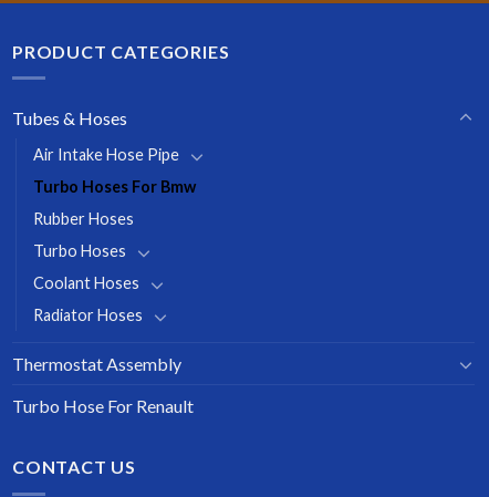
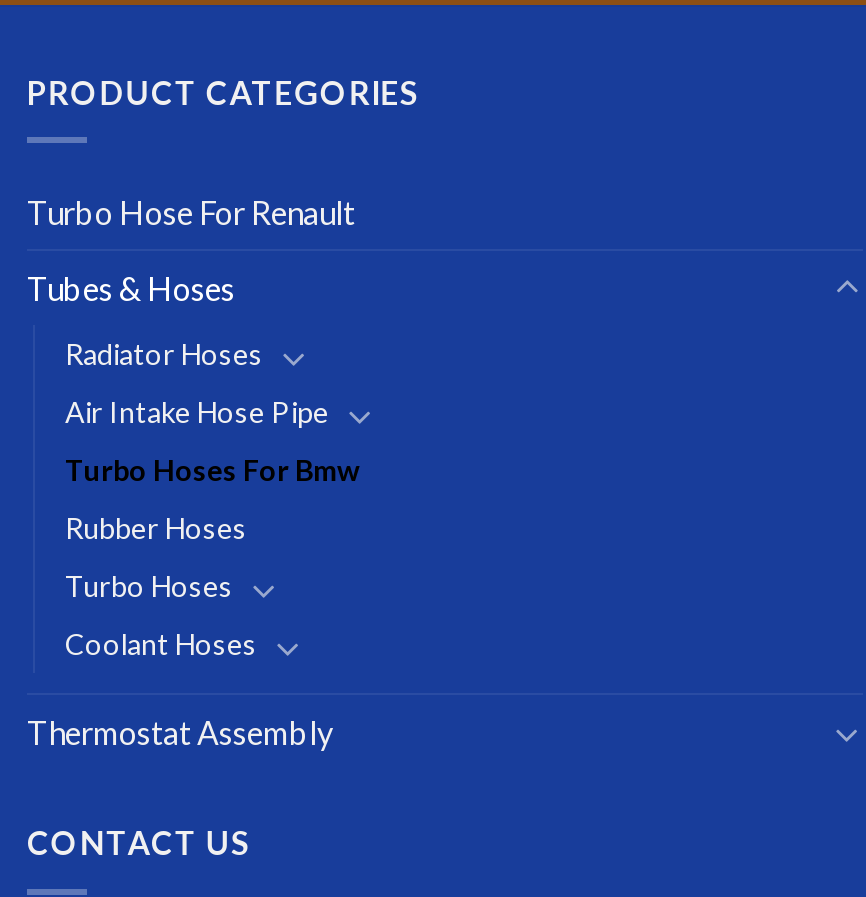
moved [12,107,127,129] -> [27,269,235,307]: Tubes & Hoses
moved [33,145,196,292] -> [65,395,359,661]: Air Intake Hose Pipe | Turbo Hoses For Bmw | Rubber Hoses | Turbo Hoses | Coolant Hoses
moved [33,306,143,324] -> [65,337,263,371]: Radiator Hoses
moved [12,353,181,374] -> [27,713,333,751]: Thermostat Assembly
moved [12,395,194,416] -> [27,193,355,231]: Turbo Hose For Renault

